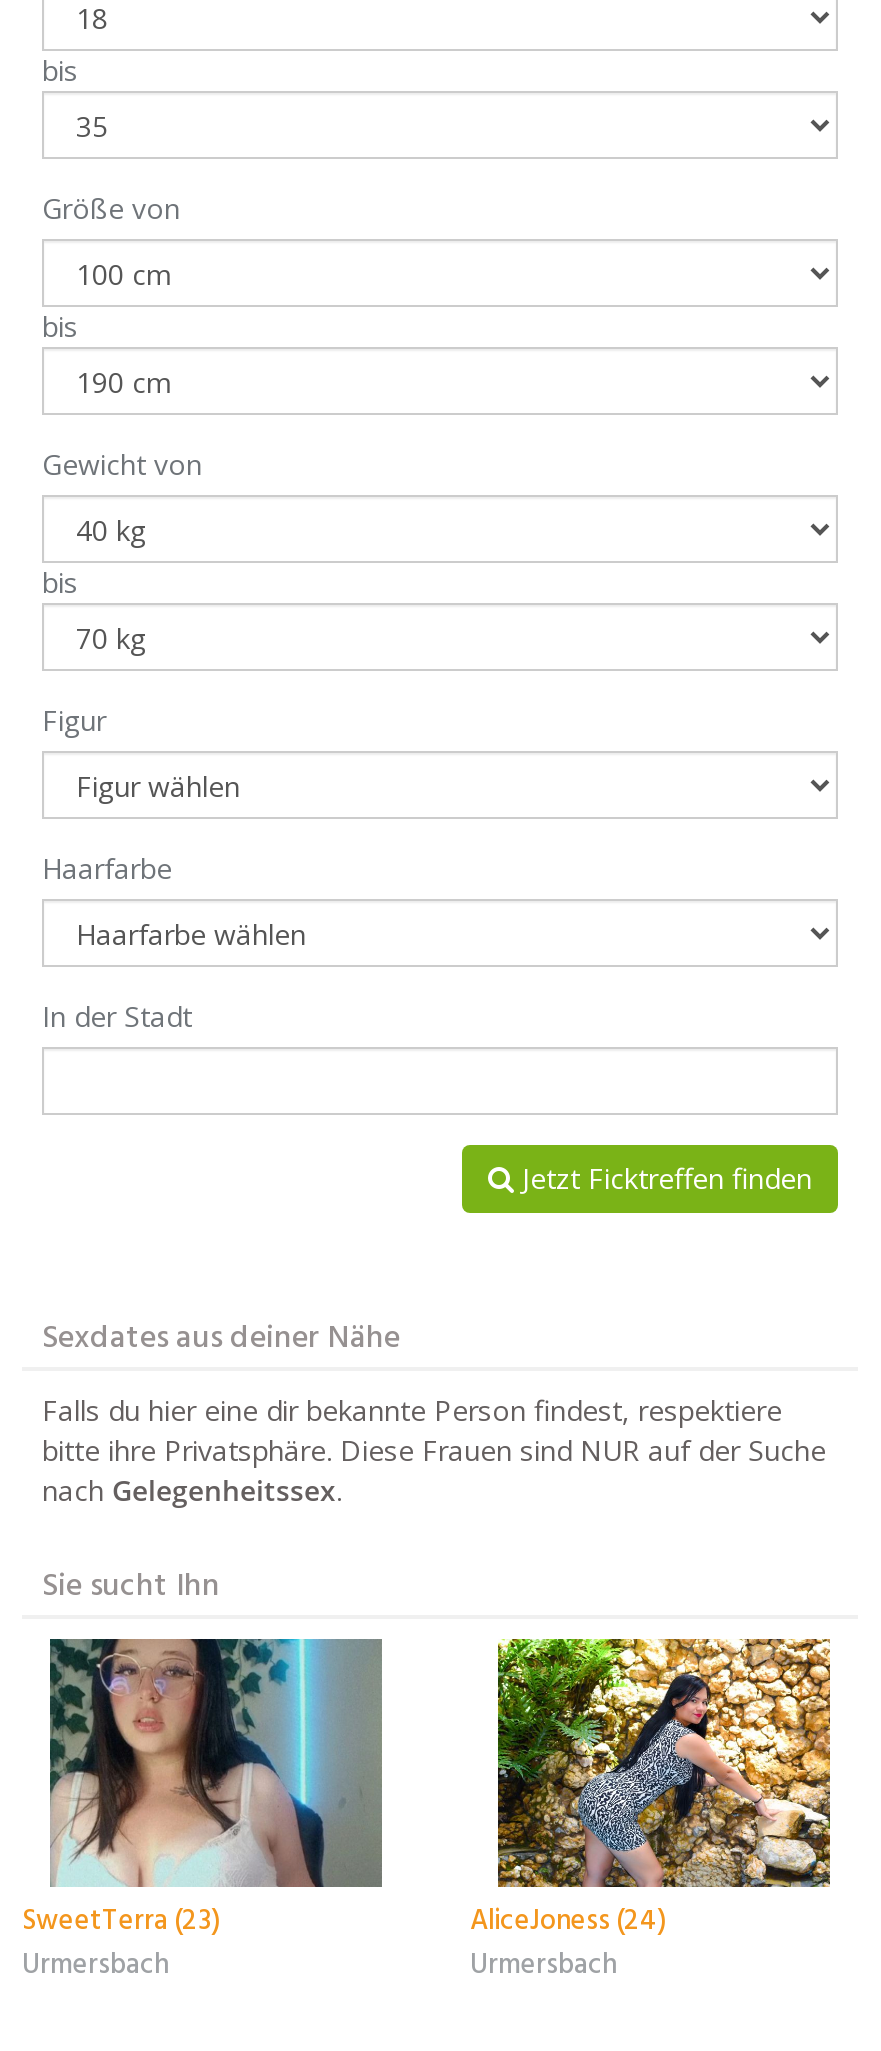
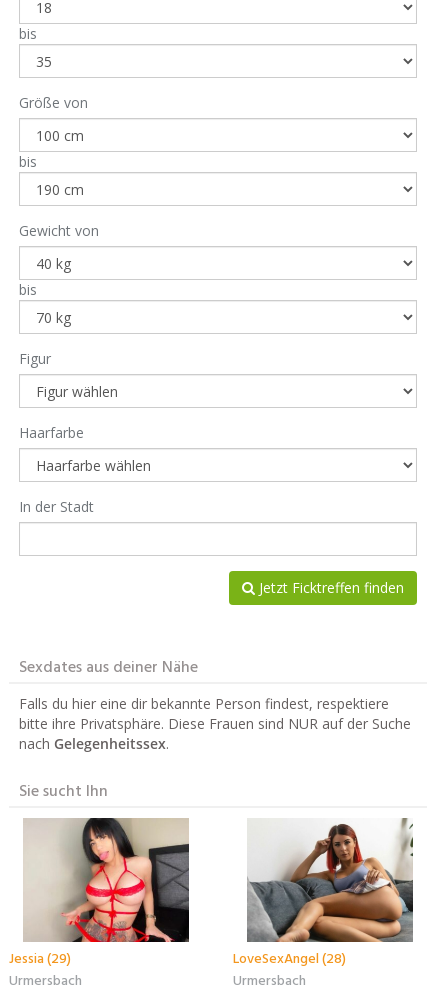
[22,1637,384,1945] [image] | SweetTerra (23) -> [9,817,190,971] [image] | Jessia (29)
[470,1637,832,1945] [image] | AliceJoness (24) -> [233,818,414,971] [image] | LoveSexAngel (28)

